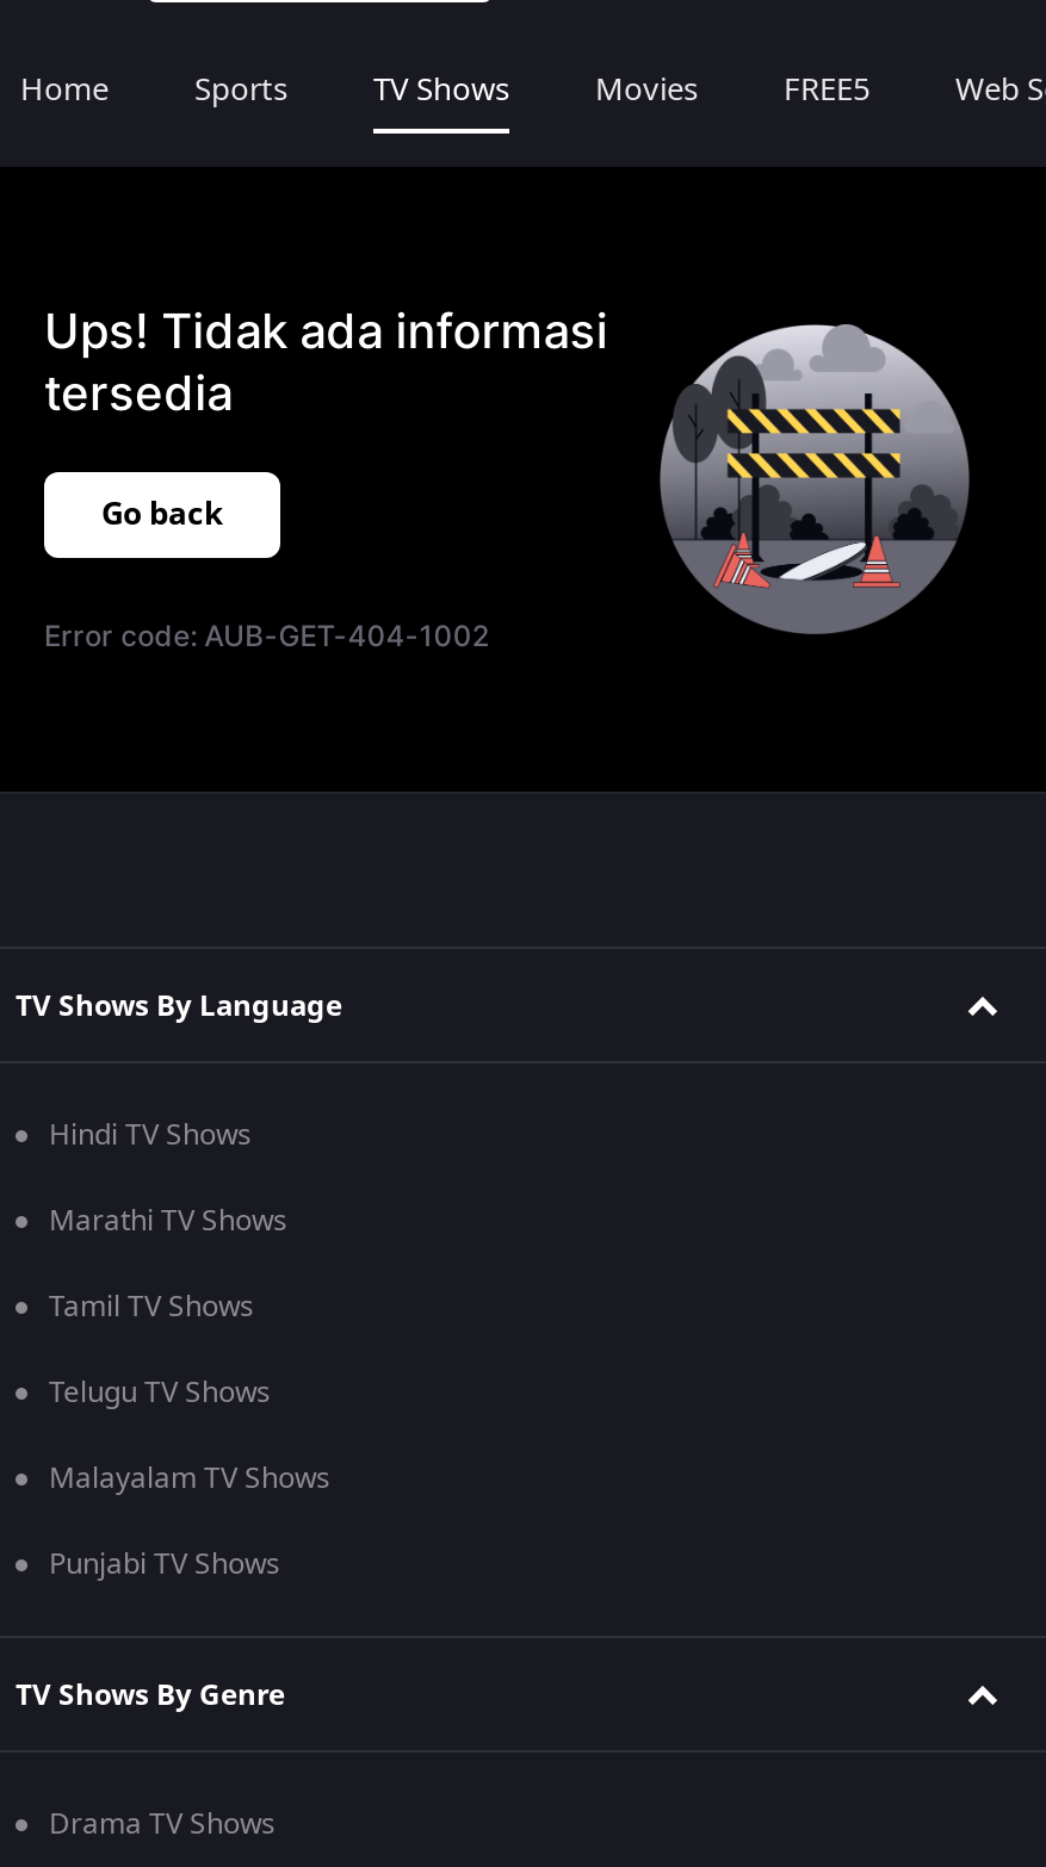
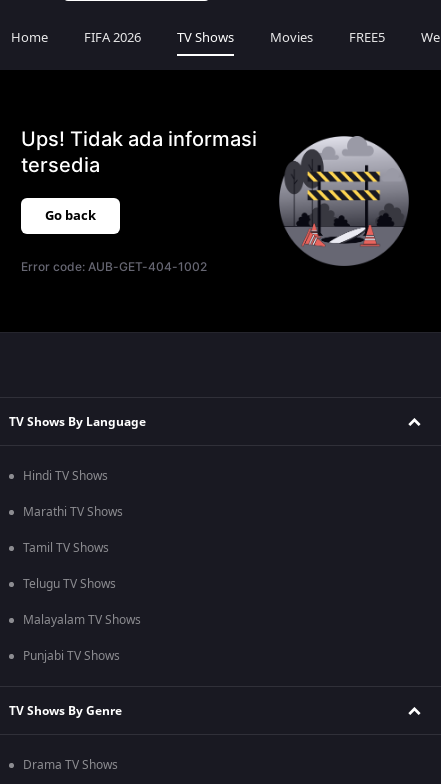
[194,67,287,112] Sports -> [84,28,141,47] FIFA 2026

